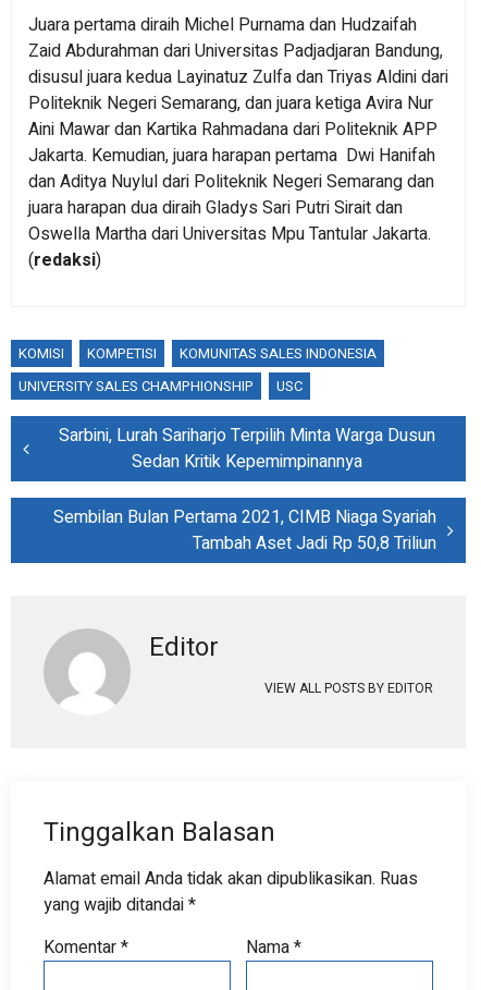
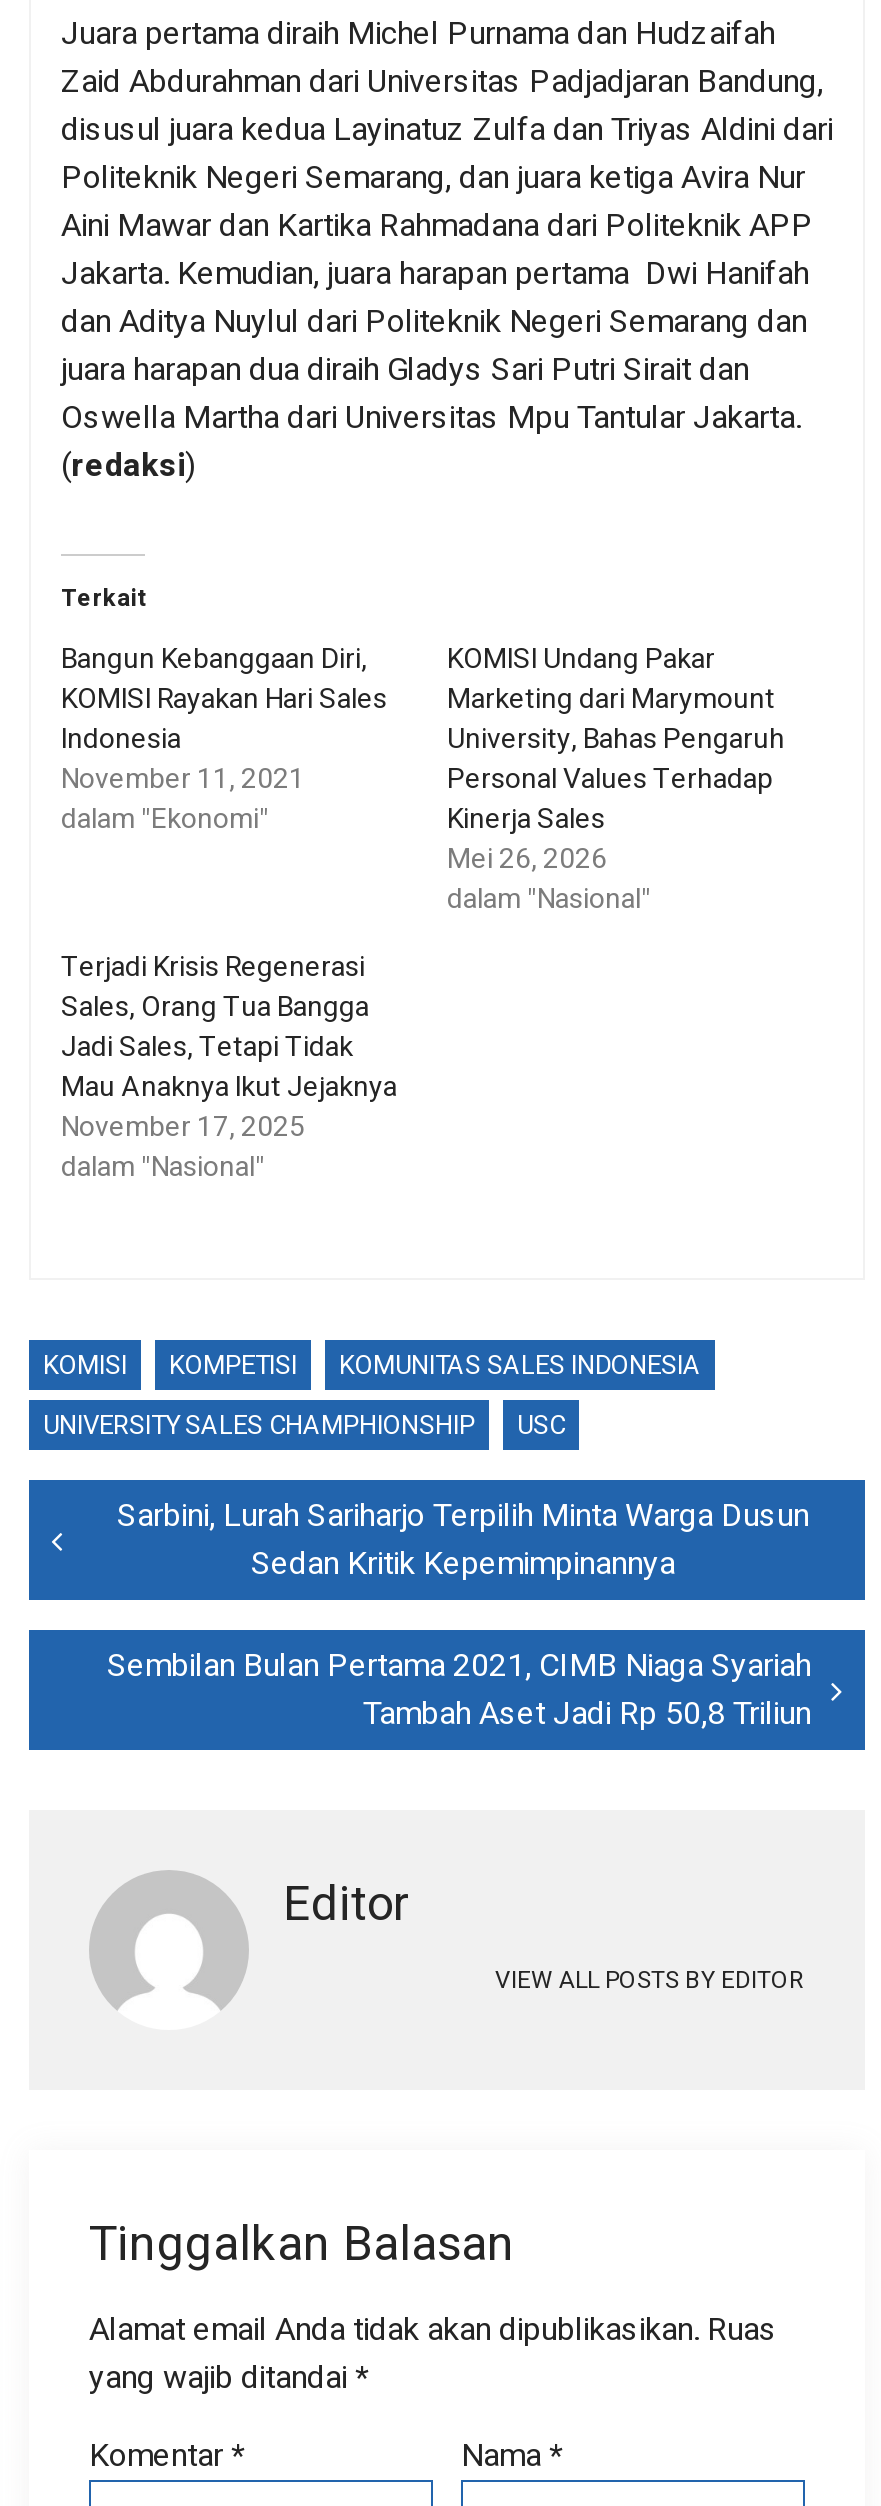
none -> [61,579,387,839] Terkait | Bangun Kebanggaan Diri, | KOMISI Rayakan Hari Sales | Indonesia | November 11, 2021 | dalam "Ekonomi"
none -> [61,637,785,1187] KOMISI Undang Pakar | Marketing dari Marymount | University, Bahas Pengaruh | Personal Values Terhadap | Kinerja Sales | Mei 26, 2026 | dalam "Nasional" | Terjadi Krisis Regenerasi | Sales, Orang Tua Bangga | Jadi Sales, Tetapi Tidak | Mau Anaknya Ikut Jejaknya | November 17, 2025 | dalam "Nasional"

